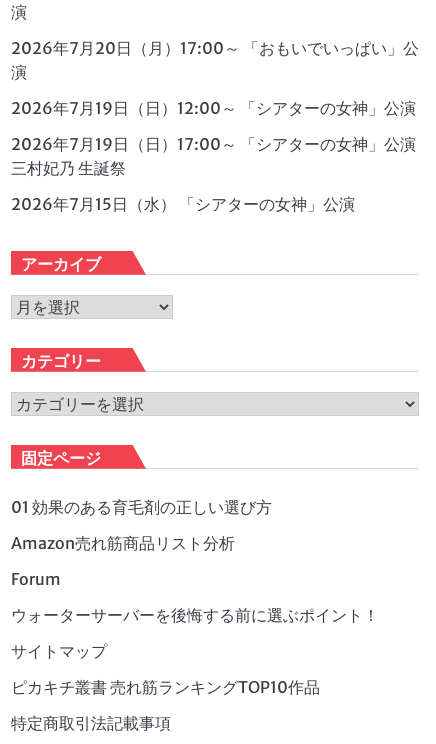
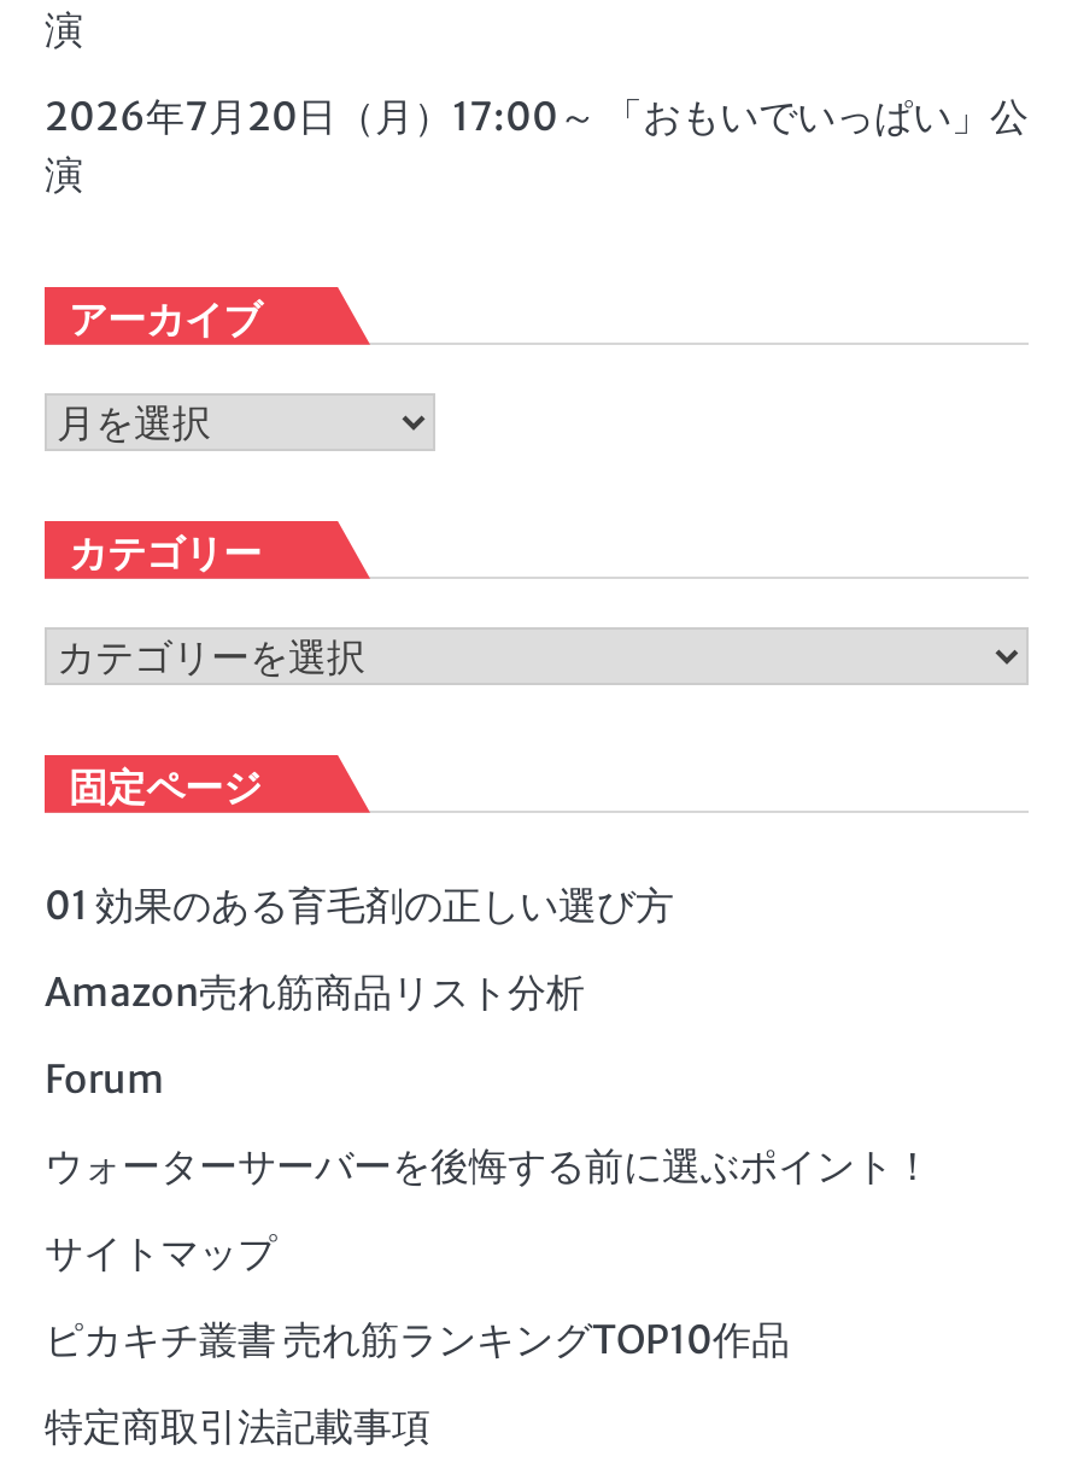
[11,98,416,214] 2026年7月19日（日）12:00～ 「シアターの女神」公演 | 2026年7月19日（日）17:00～ 「シアターの女神」公演 | 三村妃乃 生誕祭 | 2026年7月15日（水） 「シアターの女神」公演 -> none

